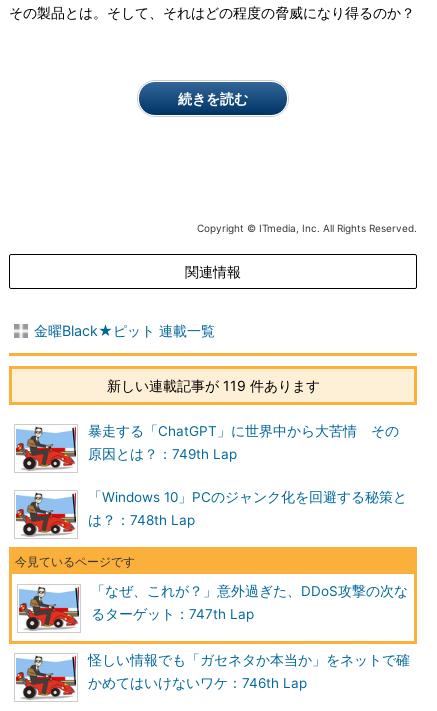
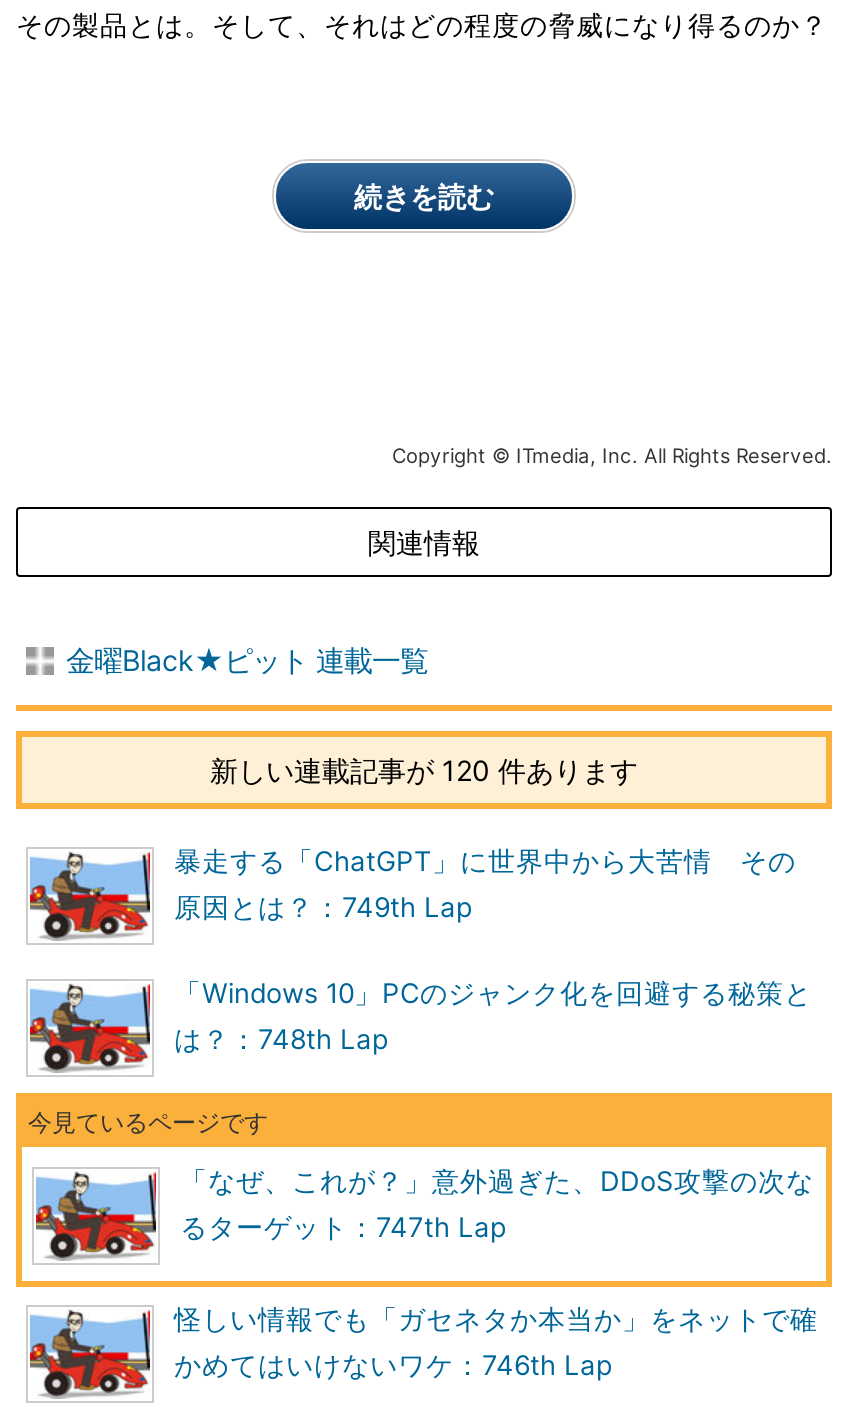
[106,377,319,394] 新しい連載記事が 119 件あります -> [210,753,638,787] 新しい連載記事が 120 件あります

